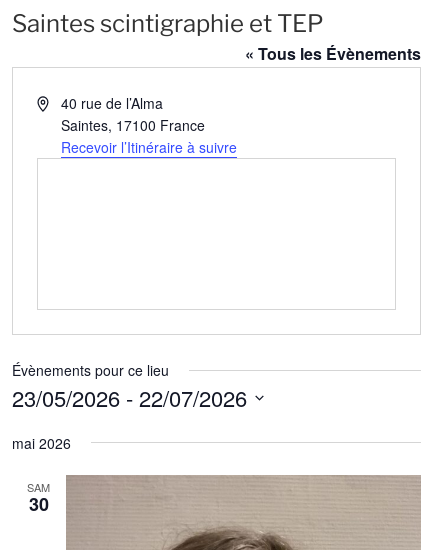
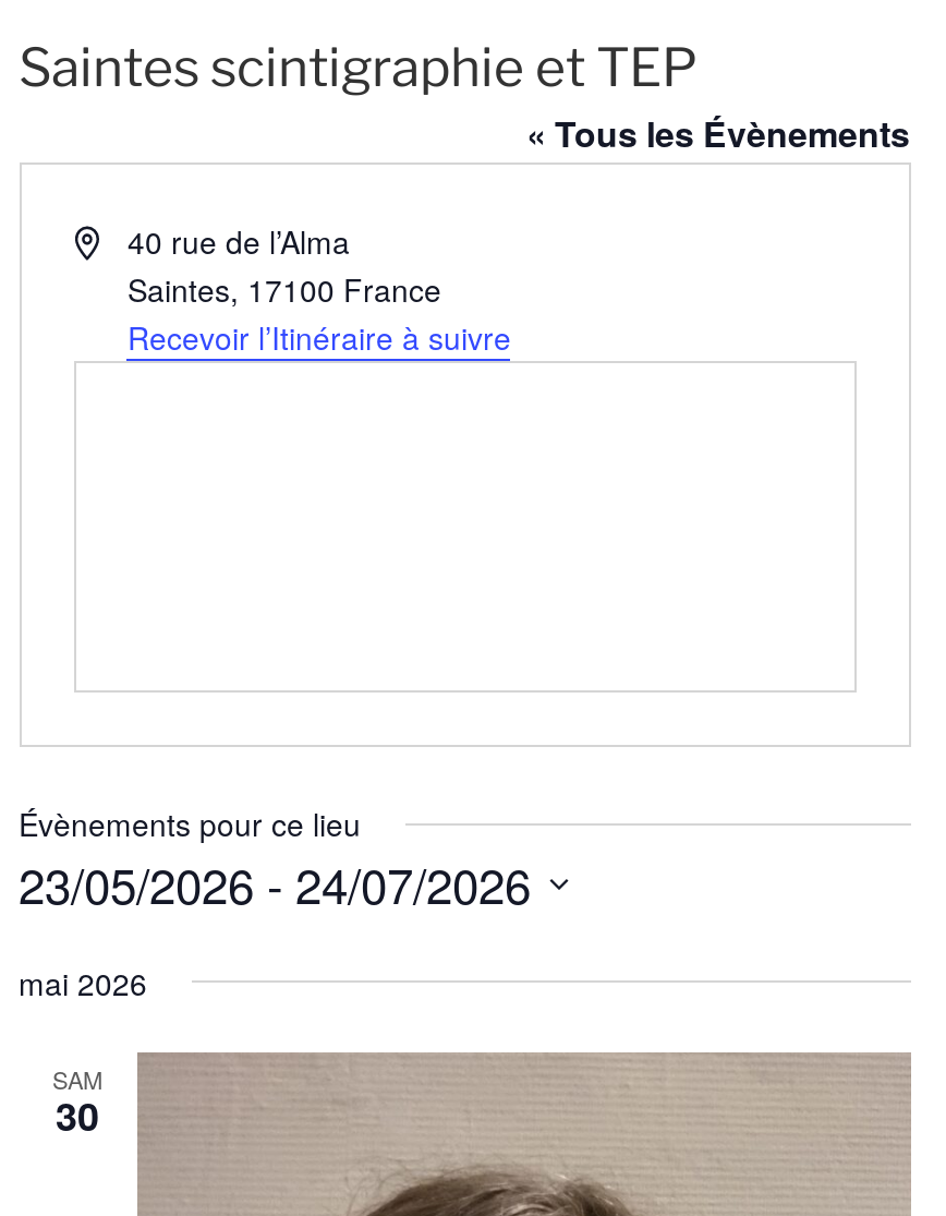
[11,382,246,413] 23/05/2026 - 22/07/2026 -> [19,850,531,917] 23/05/2026 - 24/07/2026

